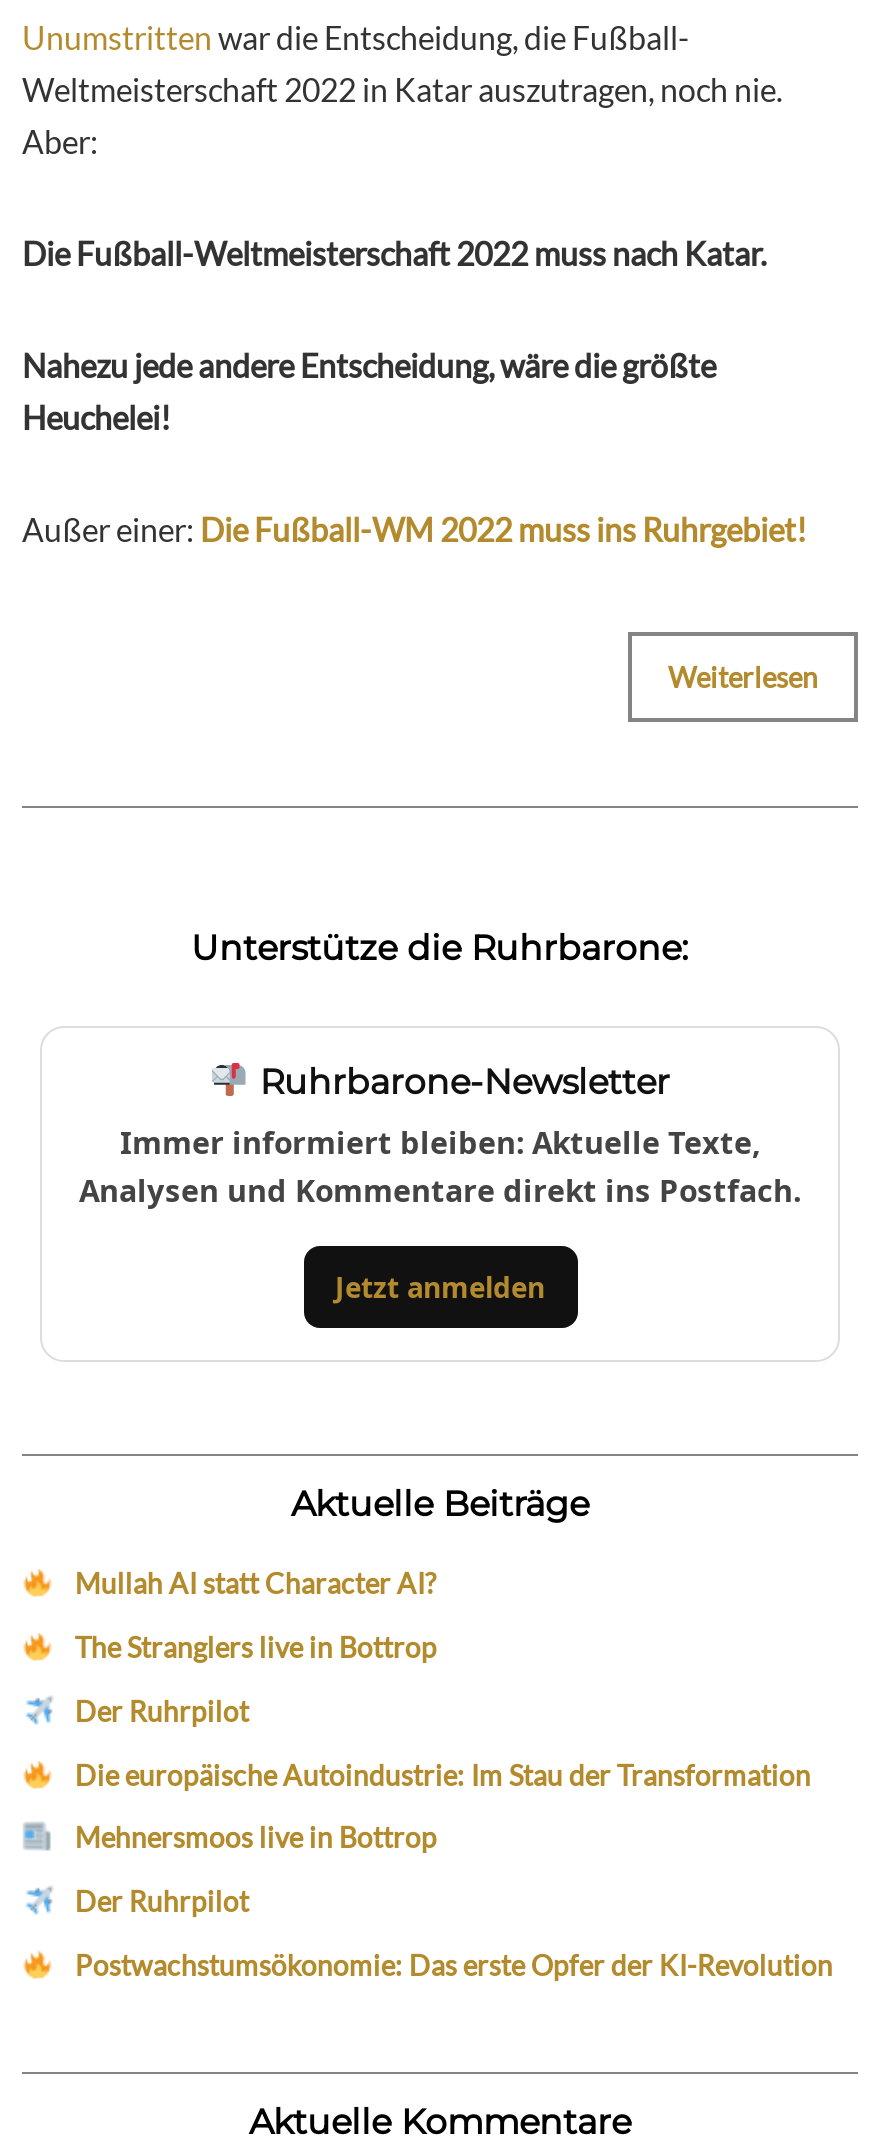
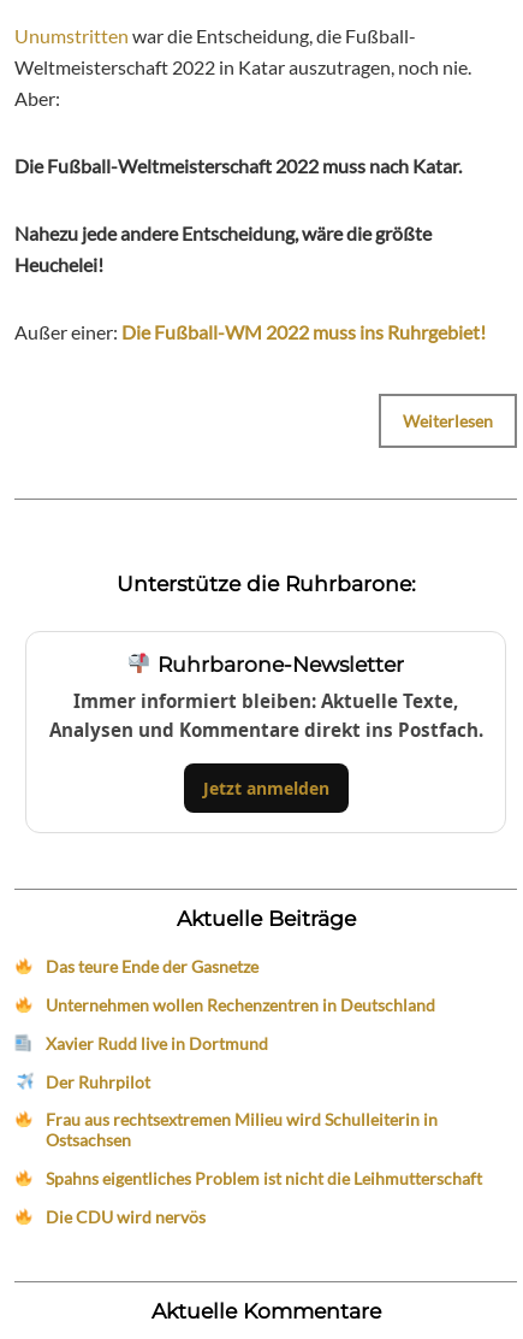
[75,1566,437,1664] Mullah AI statt Character AI? | The Stranglers live in Bottrop -> [46,956,436,1053] Das teure Ende der Gasnetze | Unternehmen wollen Rechenzentren in Deutschland | Xavier Rudd live in Dortmund
[75,1757,833,1982] Die europäische Autoindustrie: Im Stau der Transformation | Mehnersmoos live in Bottrop | Der Ruhrpilot | Postwachstumsökonomie: Das erste Opfer der KI-Revolution -> [46,1109,483,1227] Frau aus rechtsextremen Milieu wird Schulleiterin in | Ostsachsen | Spahns eigentliches Problem ist nicht die Leihmutterschaft | Die CDU wird nervös

